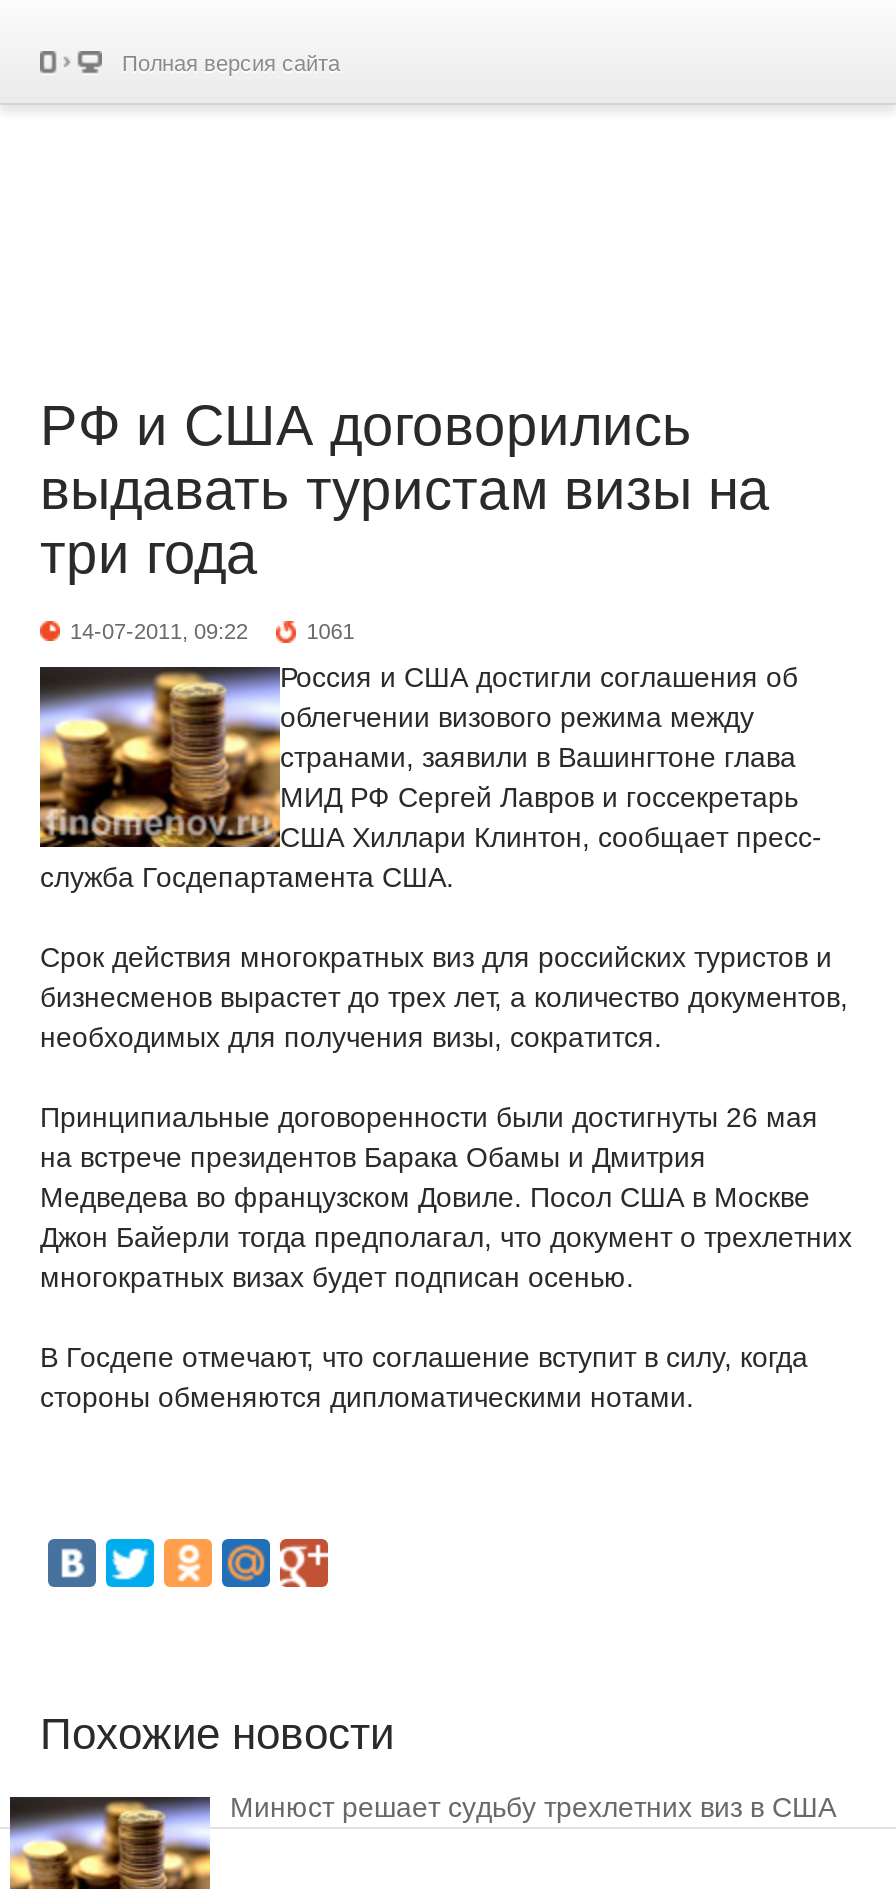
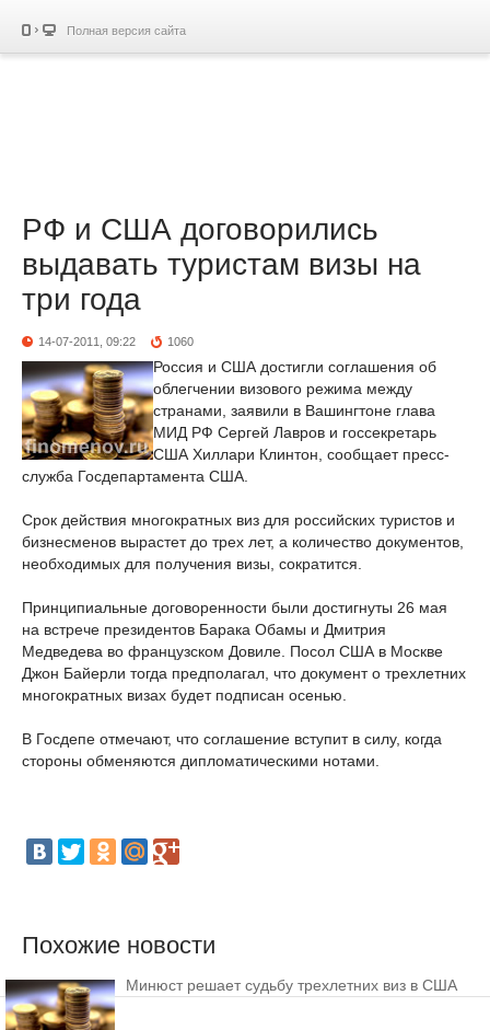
[306,619,354,643] 1061 -> [168,335,194,348] 1060

